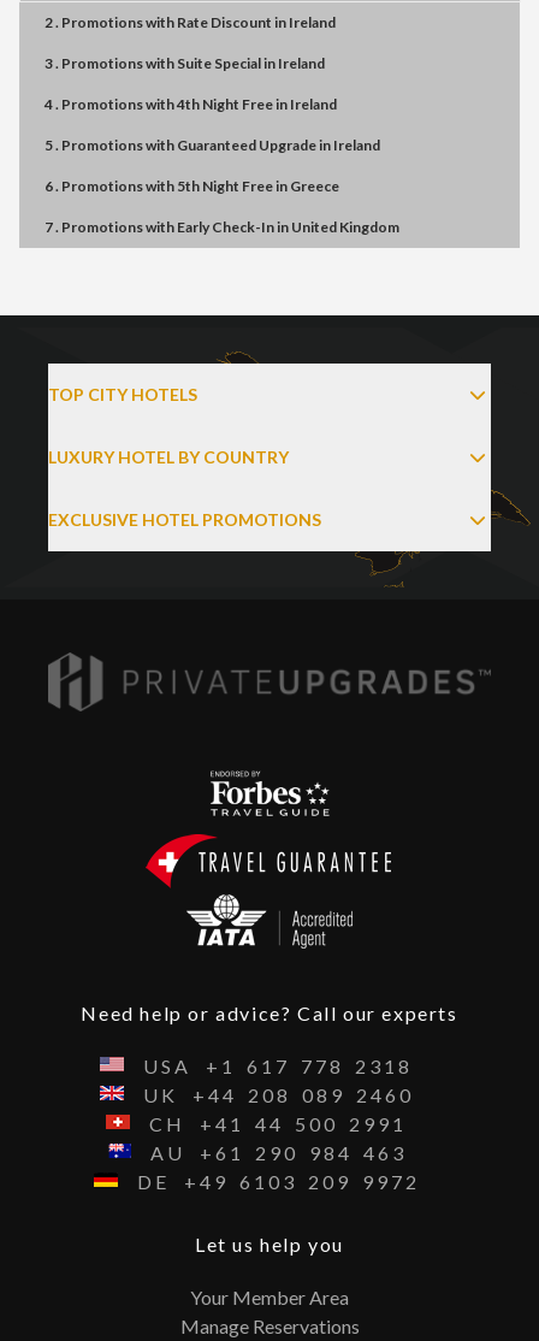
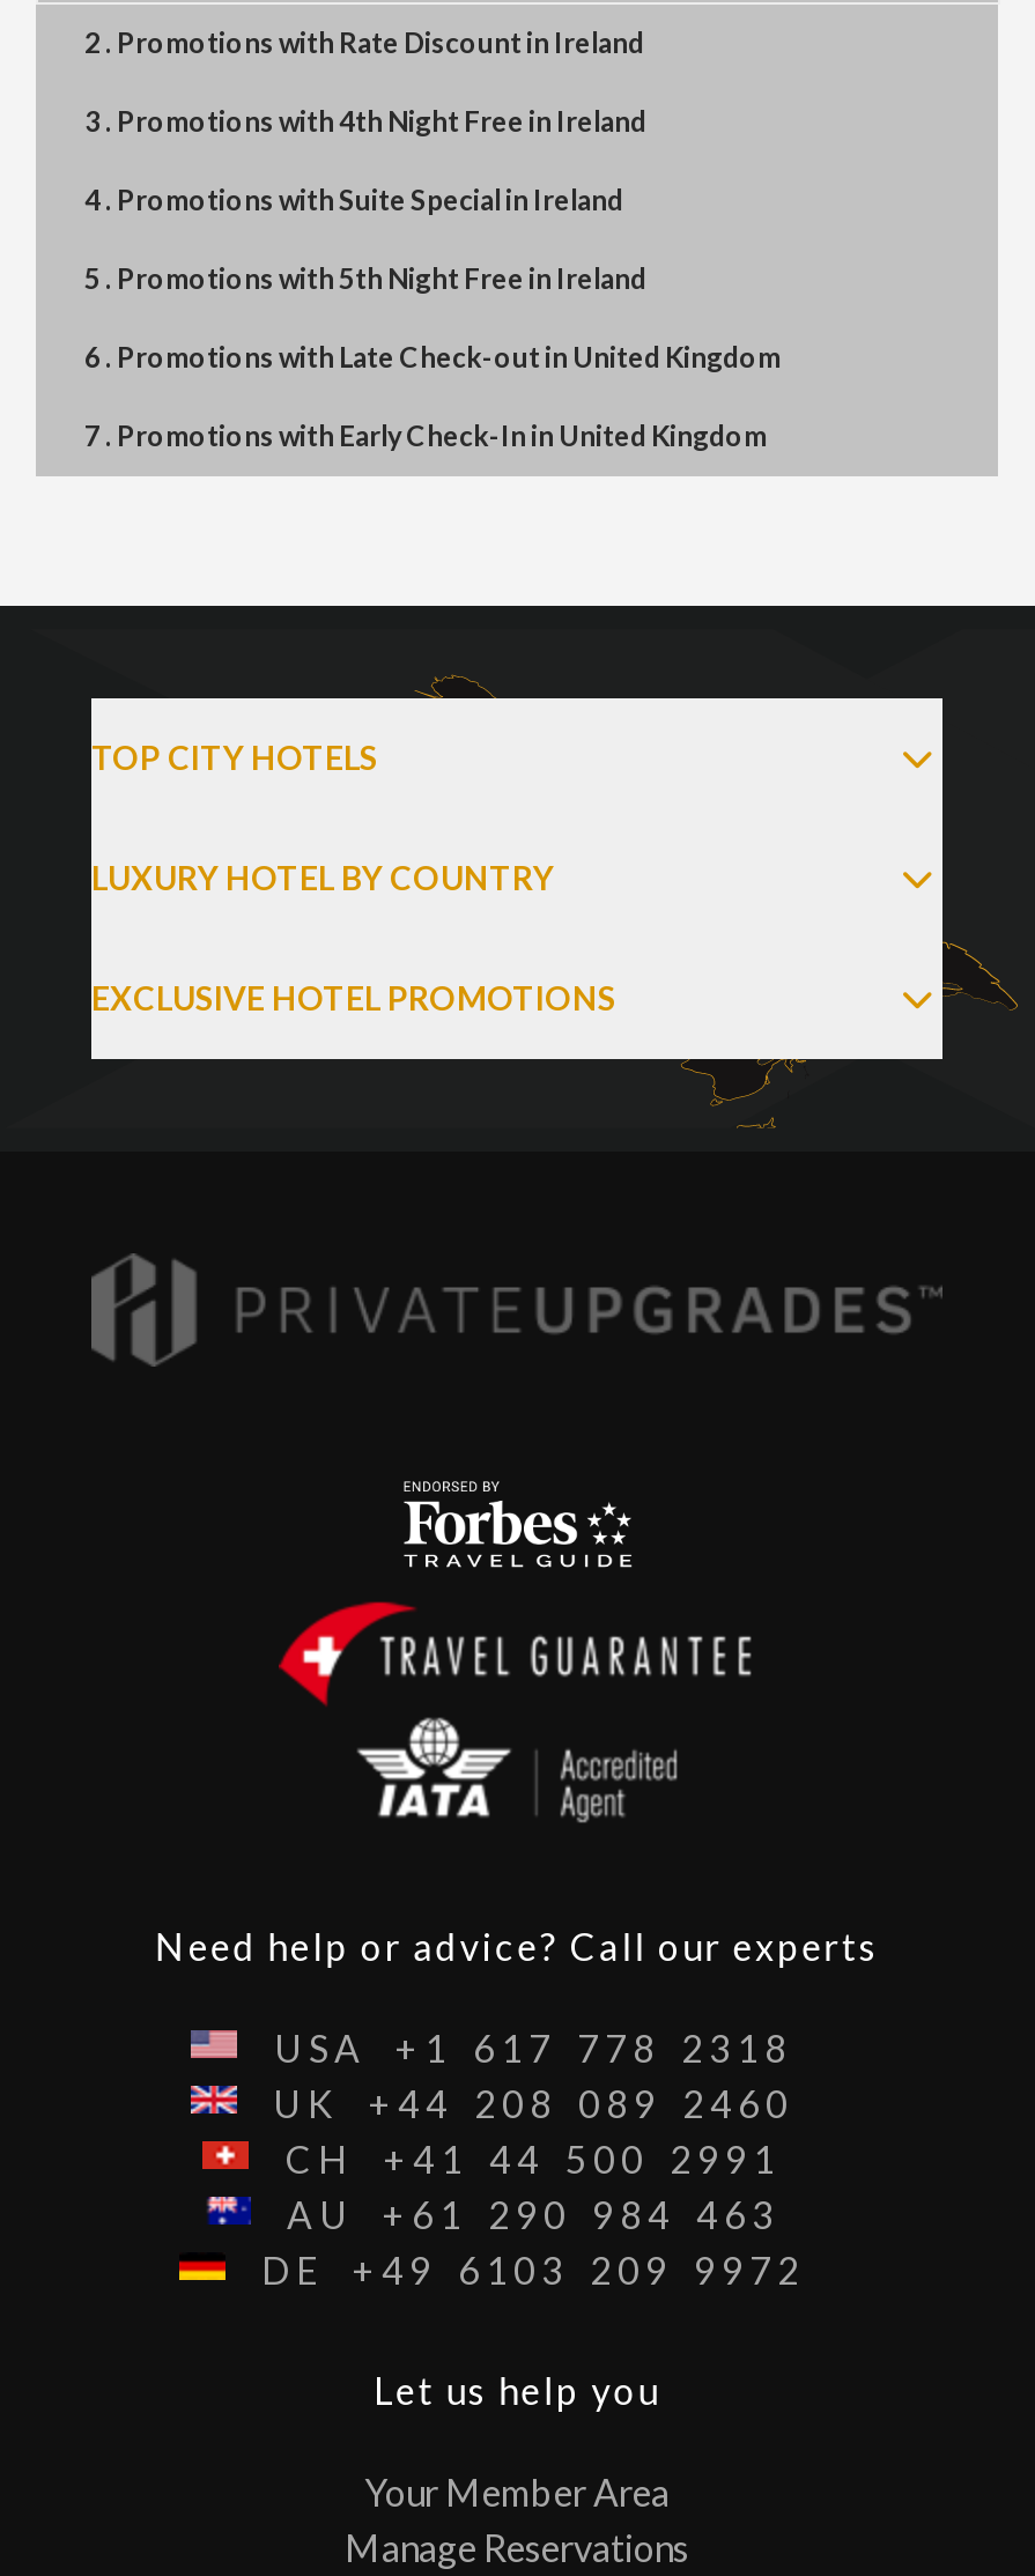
[45,54,325,72] 3 . Promotions withSuite Special in Ireland -> [84,104,646,139] 3 . Promotions with4th Night Free in Ireland
[45,95,337,113] 4 . Promotions with4th Night Free in Ireland -> [84,183,623,217] 4 . Promotions withSuite Special in Ireland
[45,136,380,154] 5 . Promotions with Guaranteed Upgrade in Ireland -> [84,261,646,296] 5 . Promotions with 5th Night Free in Ireland
[45,177,339,195] 6 . Promotions with 5th Night Free in Greece -> [84,340,781,375] 6 . Promotions with Late Check-out in United Kingdom

